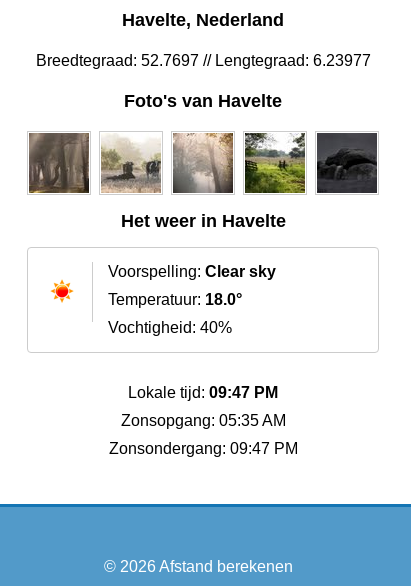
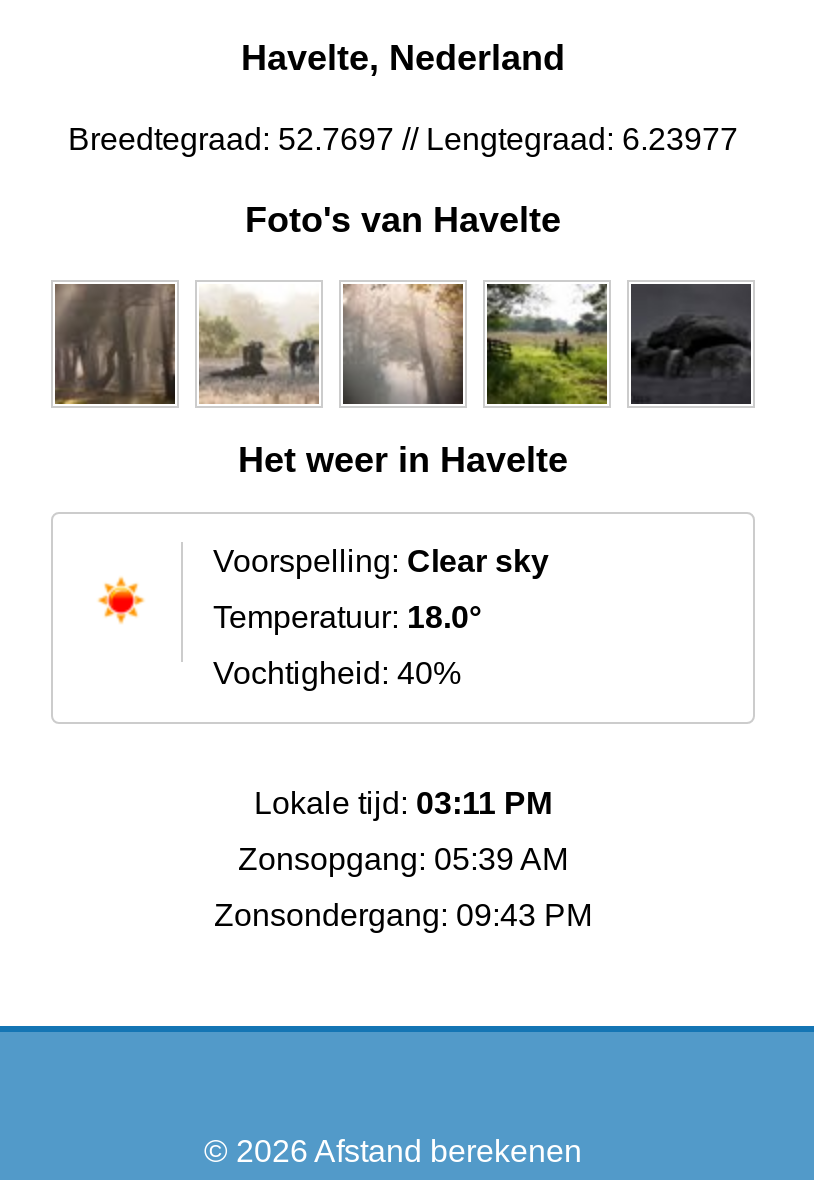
[128,384,278,401] Lokale tijd: 09:47 PM -> [254,786,552,820] Lokale tijd: 03:11 PM
[120,412,285,429] Zonsopgang: 05:35 AM -> [238,842,568,876] Zonsopgang: 05:39 AM
[108,440,297,457] Zonsondergang: 09:47 PM -> [214,898,592,932] Zonsondergang: 09:43 PM

